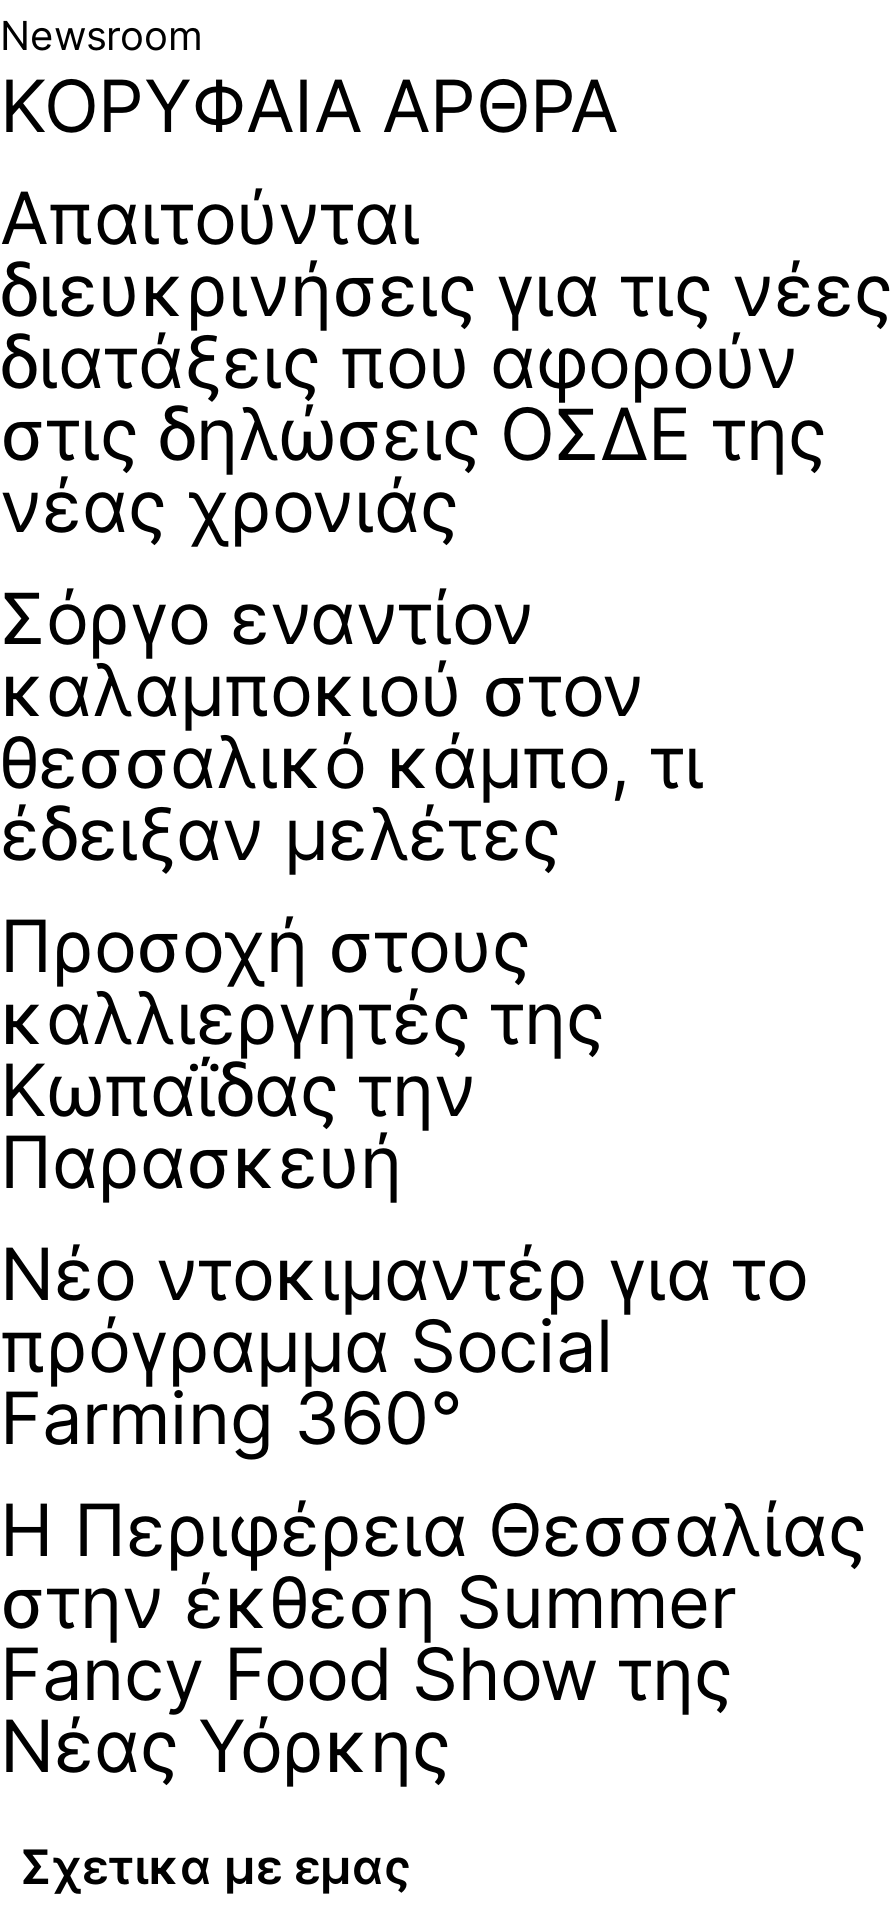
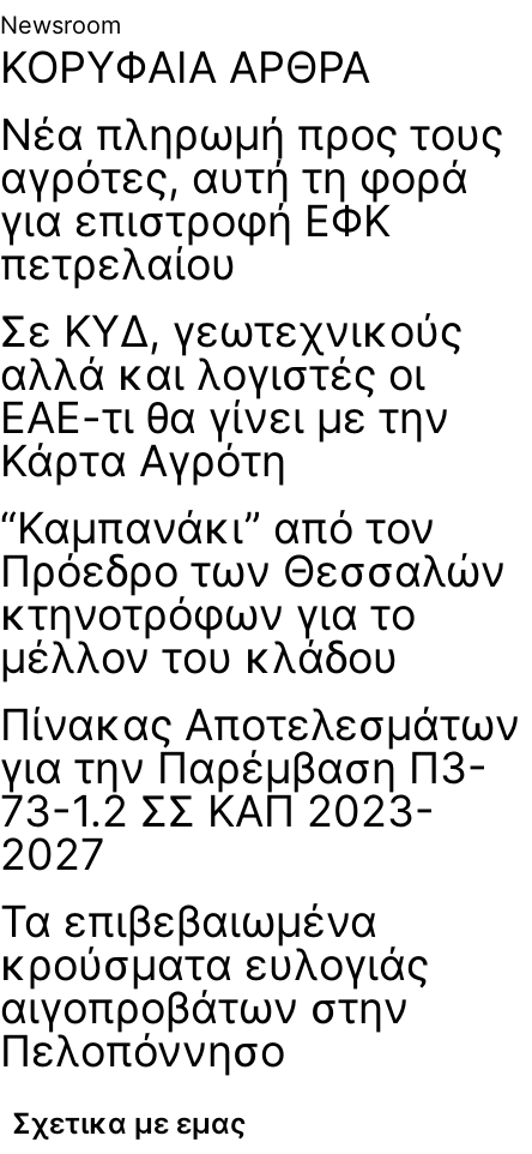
[0,174,892,1790] Απαιτούνται | διευκρινήσεις για τις νέες | διατάξεις που αφορούν | στις δηλώσεις ΟΣΔΕ της | νέας χρονιάς | Σόργο εναντίον | καλαμποκιού στον | θεσσαλικό κάμπο, τι | έδειξαν μελέτες | Προσοχή στους | καλλιεργητές της | Κωπαΐδας την | Παρασκευή | Νέο ντοκιμαντέρ για το | πρόγραμμα Social | Farming 360° | Η Περιφέρεια Θεσσαλίας | στην έκθεση Summer | Fancy Food Show της | Νέας Υόρκης -> [0,108,520,1077] Νέα πληρωμή προς τους | αγρότες, αυτή τη φορά | για επιστροφή ΕΦΚ | πετρελαίου | Σε ΚΥΔ, γεωτεχνικούς | αλλά και λογιστές οι | ΕΑΕ-τι θα γίνει με την | Κάρτα Αγρότη | “Καμπανάκι” από τον | Πρόεδρο των Θεσσαλών | κτηνοτρόφων για το | μέλλον του κλάδου | Πίνακας Αποτελεσμάτων | για την Παρέμβαση Π3- | 73-1.2 ΣΣ ΚΑΠ 2023- | 2027 | Τα επιβεβαιωμένα | κρούσματα ευλογιάς | αιγοπροβάτων στην | Πελοπόννησο

